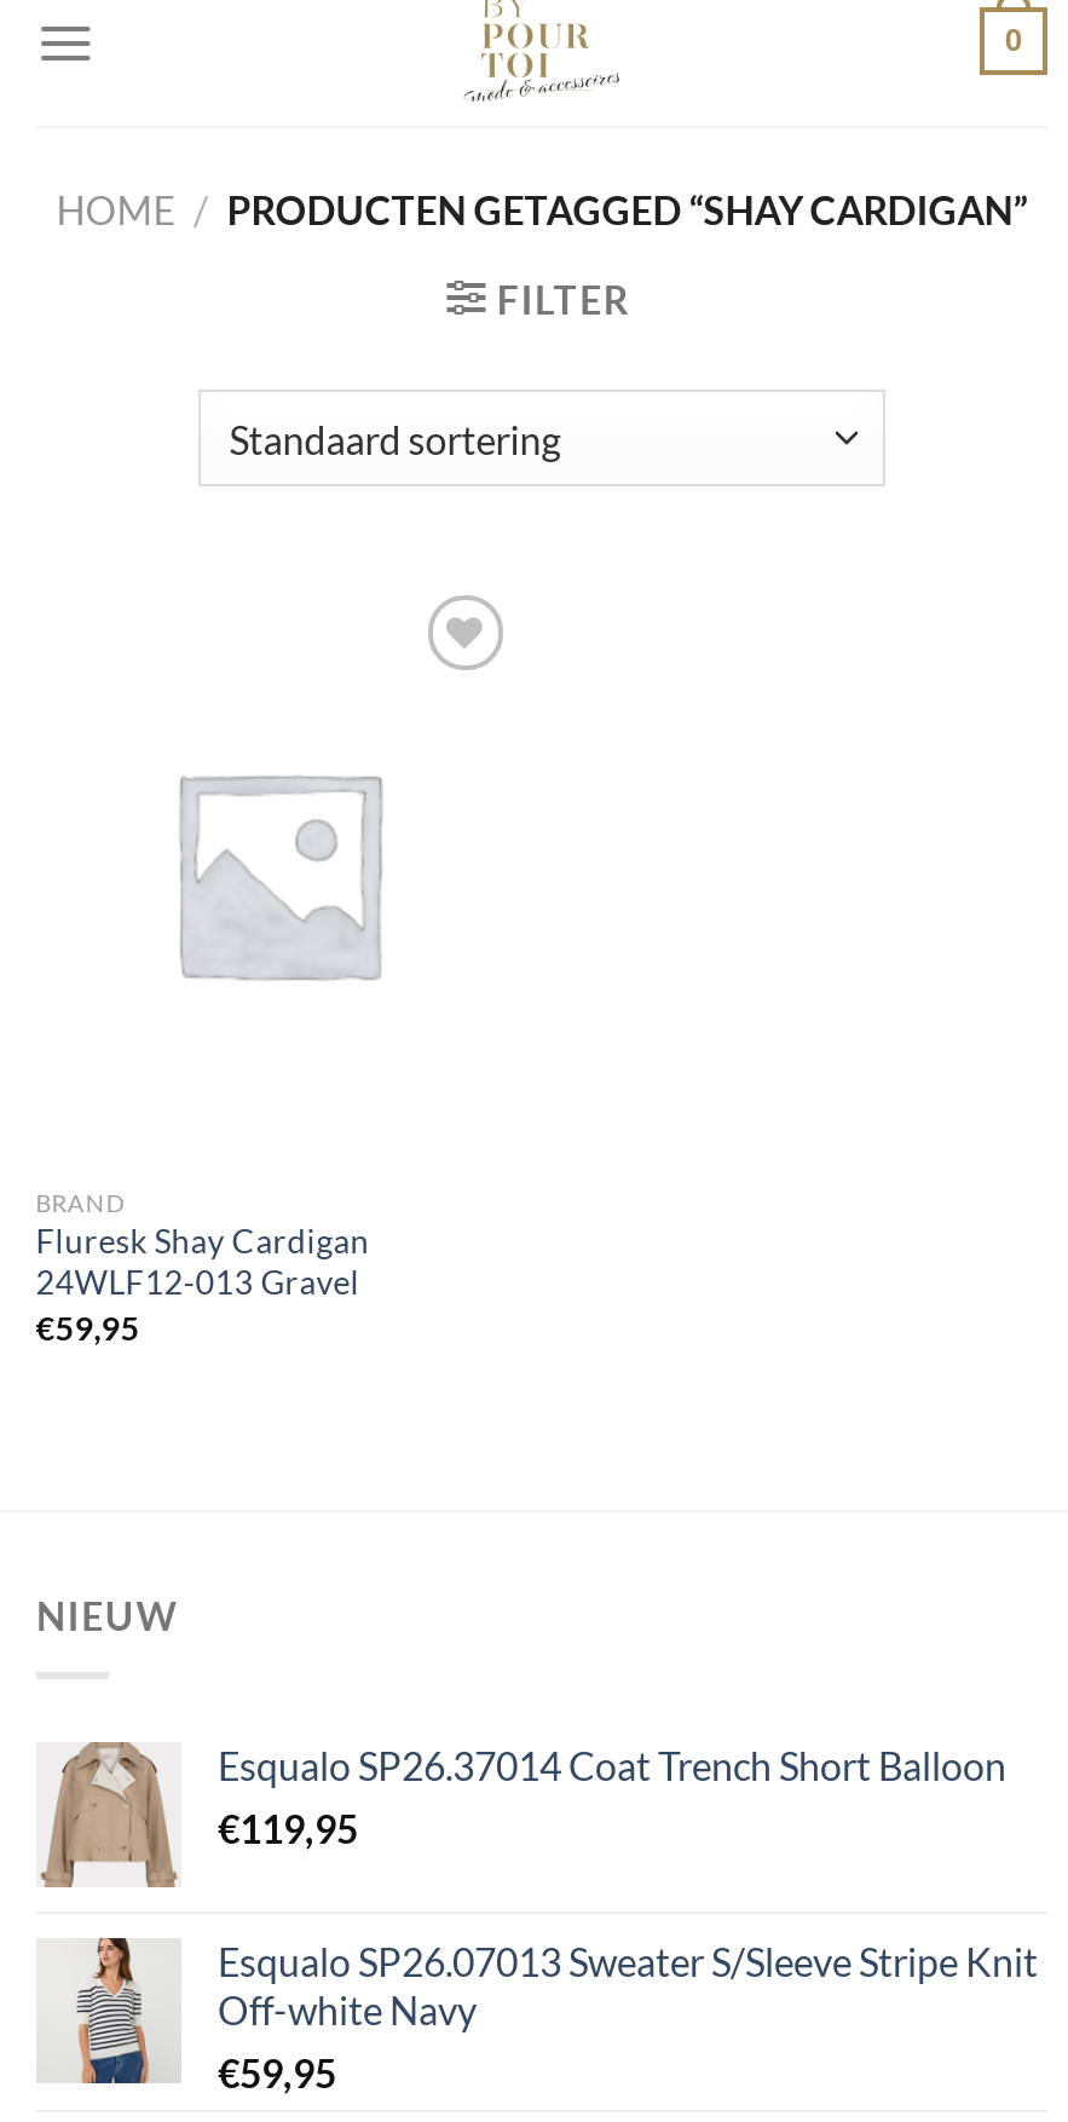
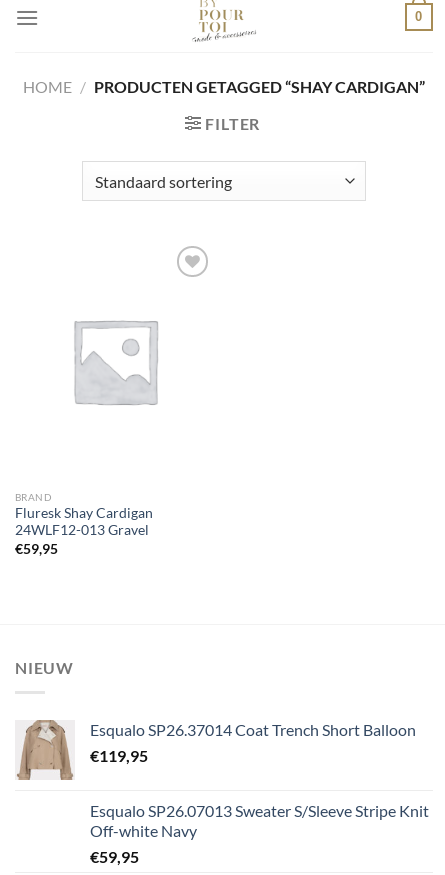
[36,1936,181,2086] [image] -> none

